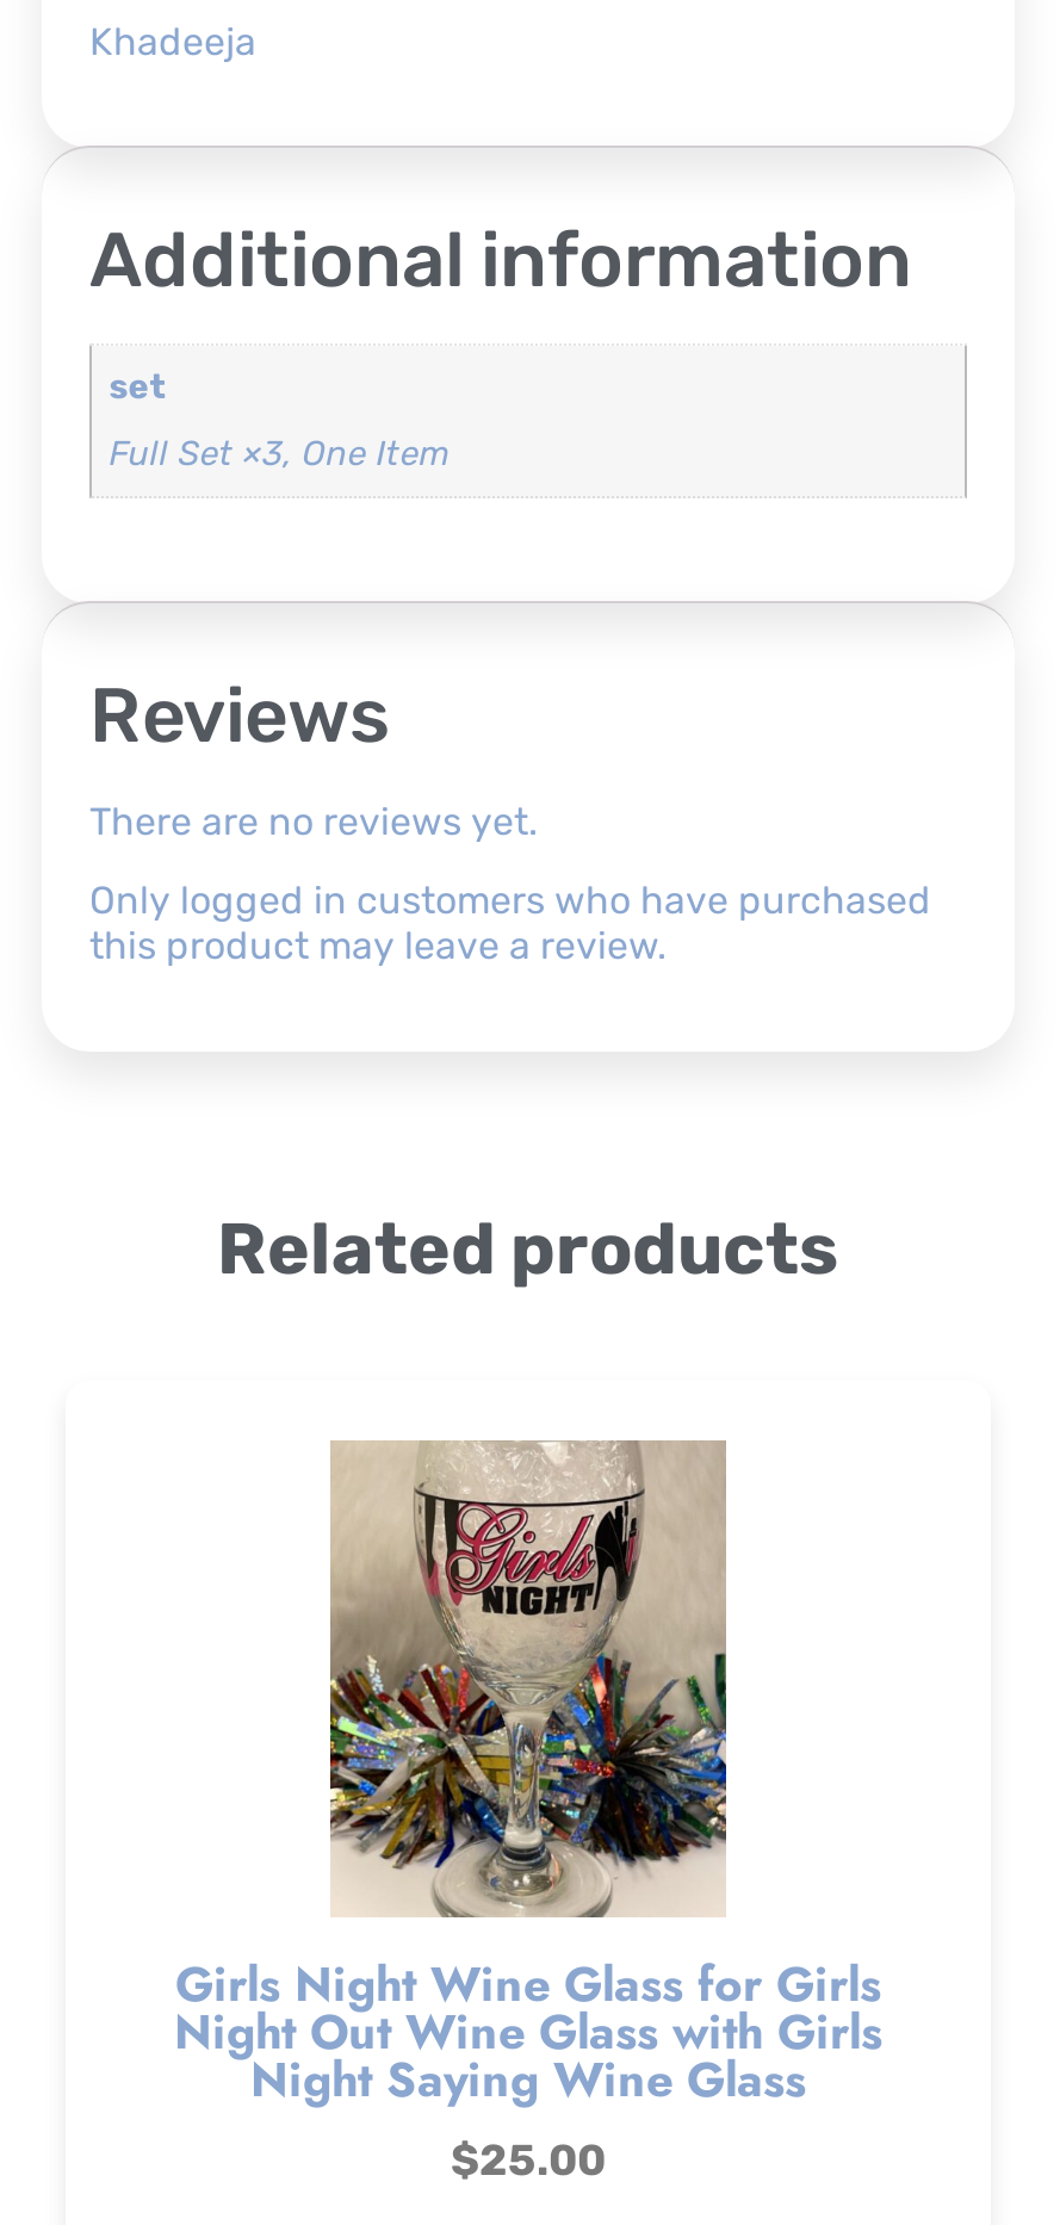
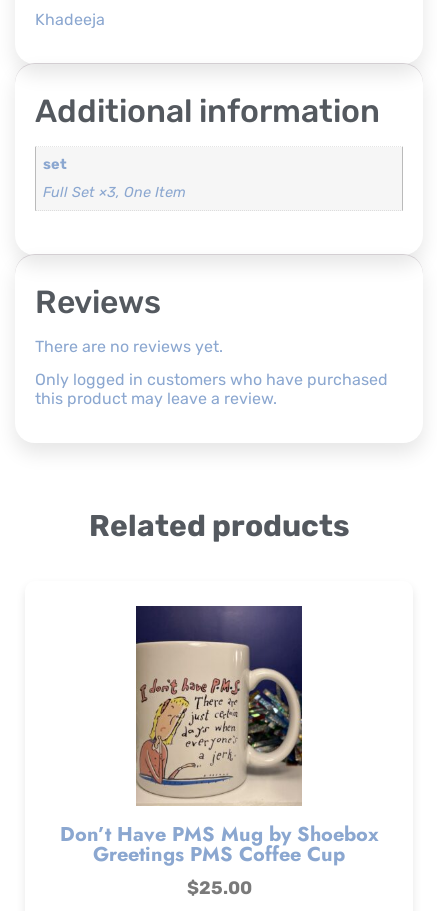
[174,1440,882,2115] [image] | Girls Night Wine Glass for Girls | Night Out Wine Glass with Girls | Night Saying Wine Glass -> [59,605,378,869] [image] | Don’t Have PMS Mug by Shoebox | Greetings PMS Coffee Cup

